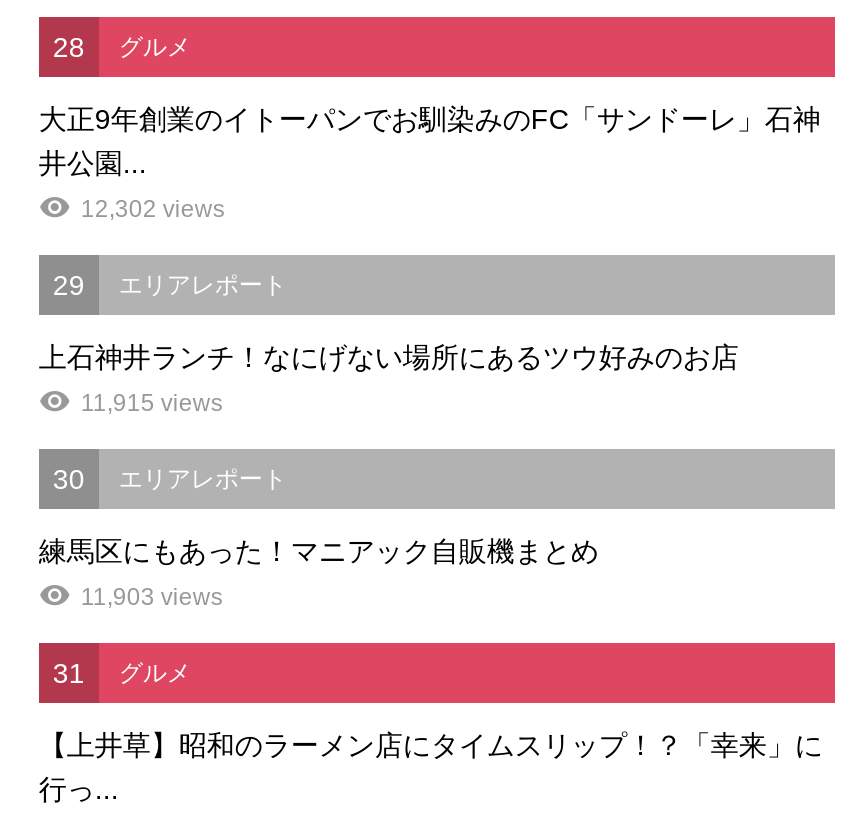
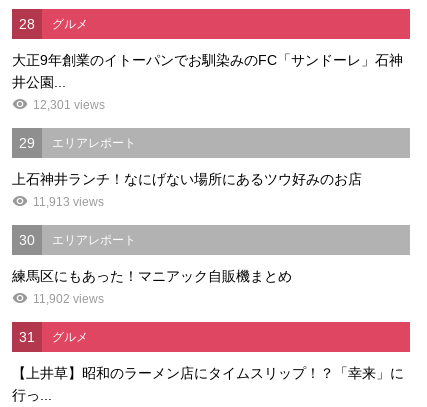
[81,194,225,222] 12,302 views -> [33,97,105,111] 12,301 views
[81,388,223,416] 11,915 views -> [33,194,104,208] 11,913 views
[81,582,223,610] 11,903 views -> [33,291,104,305] 11,902 views

